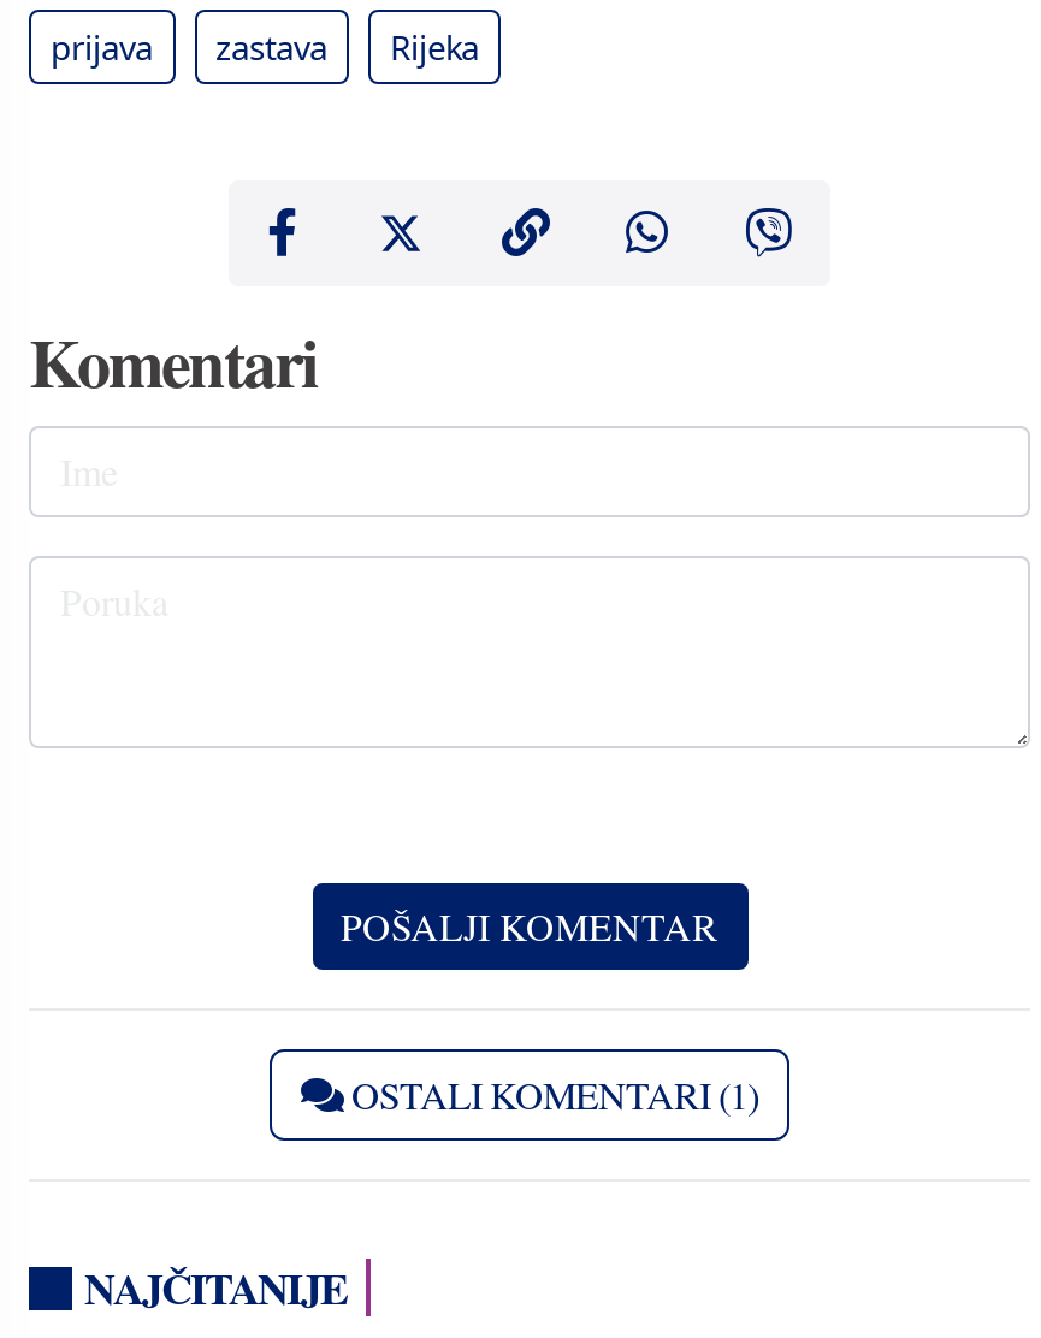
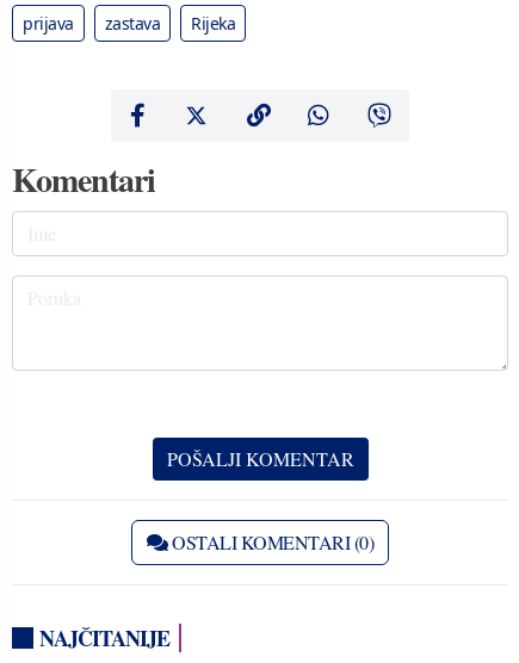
[351,1069,758,1119] OSTALI KOMENTARI (1) -> [172,530,373,555] OSTALI KOMENTARI (0)

